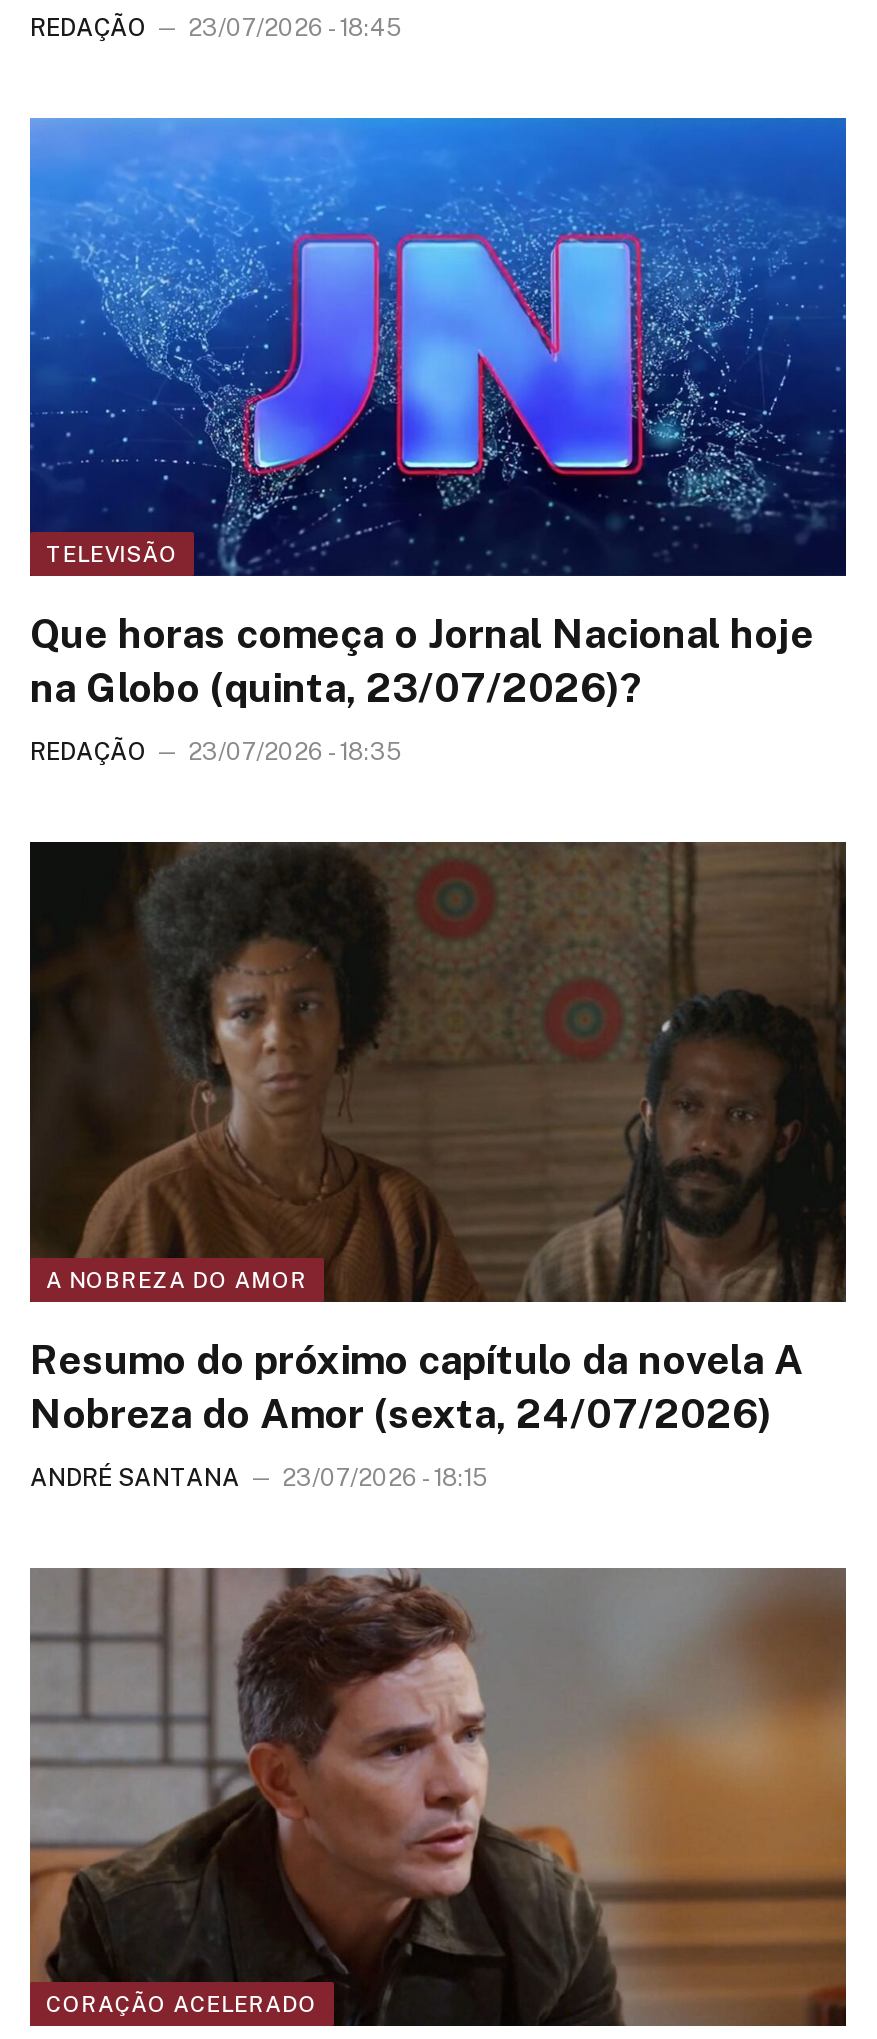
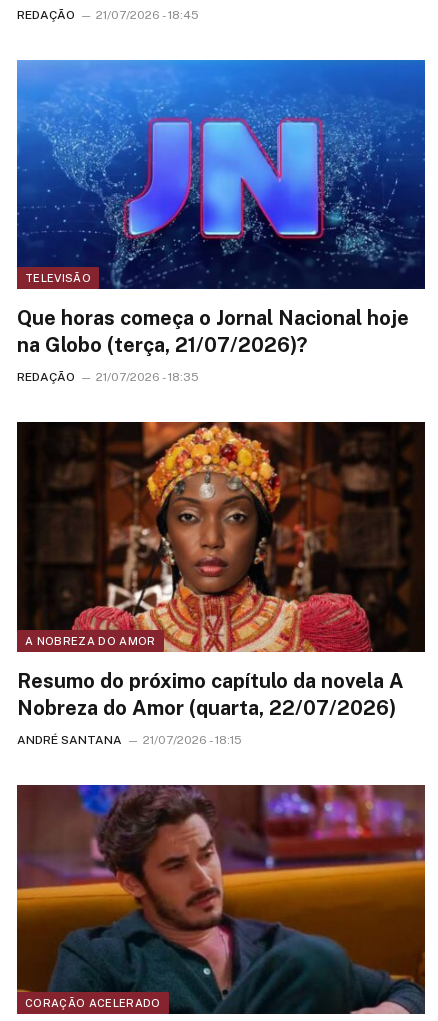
[30,13,402,41] REDAÇÃO 23/07/2026 - 18:45 -> [17,7,199,21] REDAÇÃO 21/07/2026 - 18:45
[30,664,640,712] na Globo (quinta, 23/07/2026)? -> [17,333,307,357] na Globo (terça, 21/07/2026)?
[30,738,402,766] REDAÇÃO 23/07/2026 - 18:35 -> [17,370,199,384] REDAÇÃO 21/07/2026 - 18:35
[48,840,844,1304] [image] -> [26,421,424,653] [image]
[30,1389,772,1437] Nobreza do Amor (sexta, 24/07/2026) -> [17,695,396,719] Nobreza do Amor (quarta, 22/07/2026)
[30,1463,488,1491] ANDRÉ SANTANA 23/07/2026 - 18:15 -> [17,732,242,746] ANDRÉ SANTANA 21/07/2026 - 18:15
[28,1566,846,2028] [image] -> [16,784,425,1015] [image]

